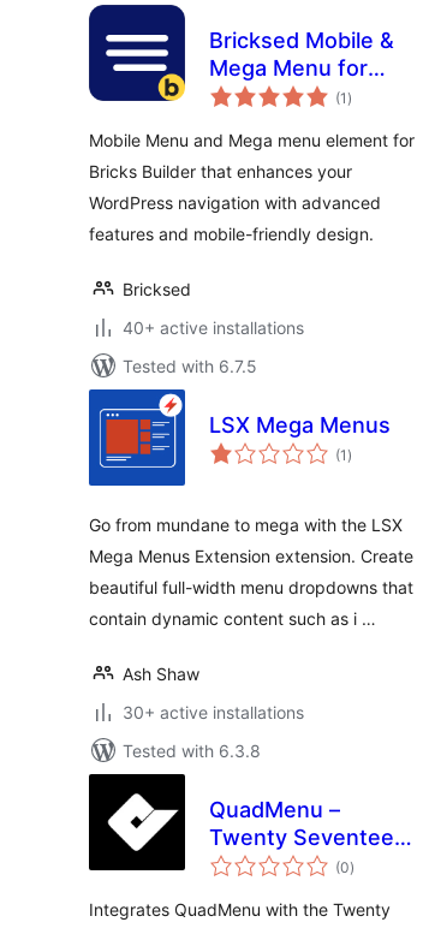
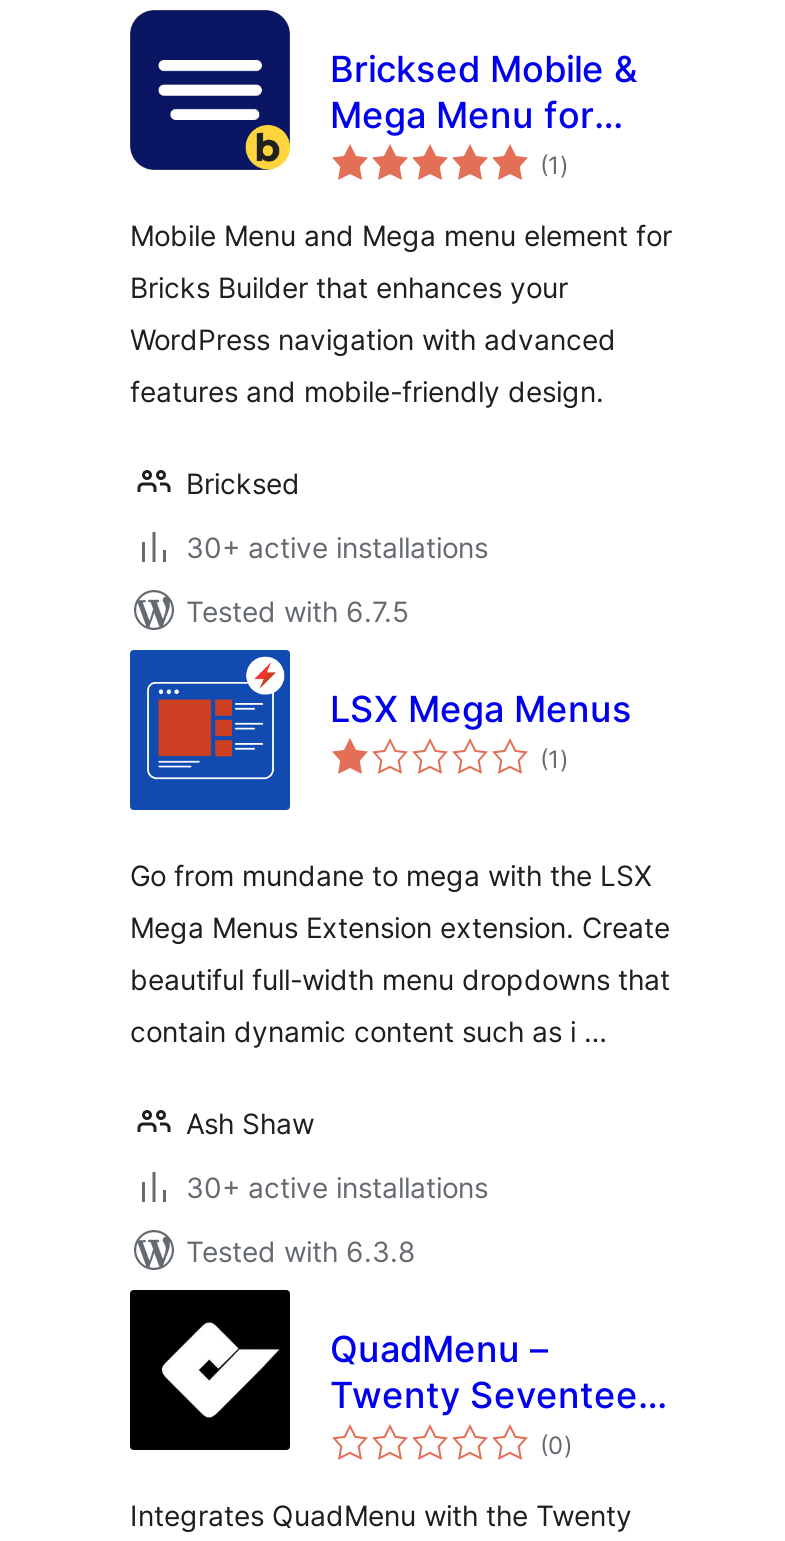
[123,317,304,338] 40+ active installations -> [186,530,488,564] 30+ active installations

